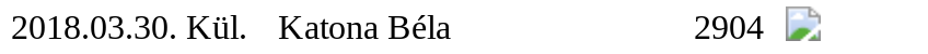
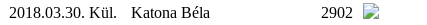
[694,8,764,45] 2904 -> [321,4,353,21] 2902

